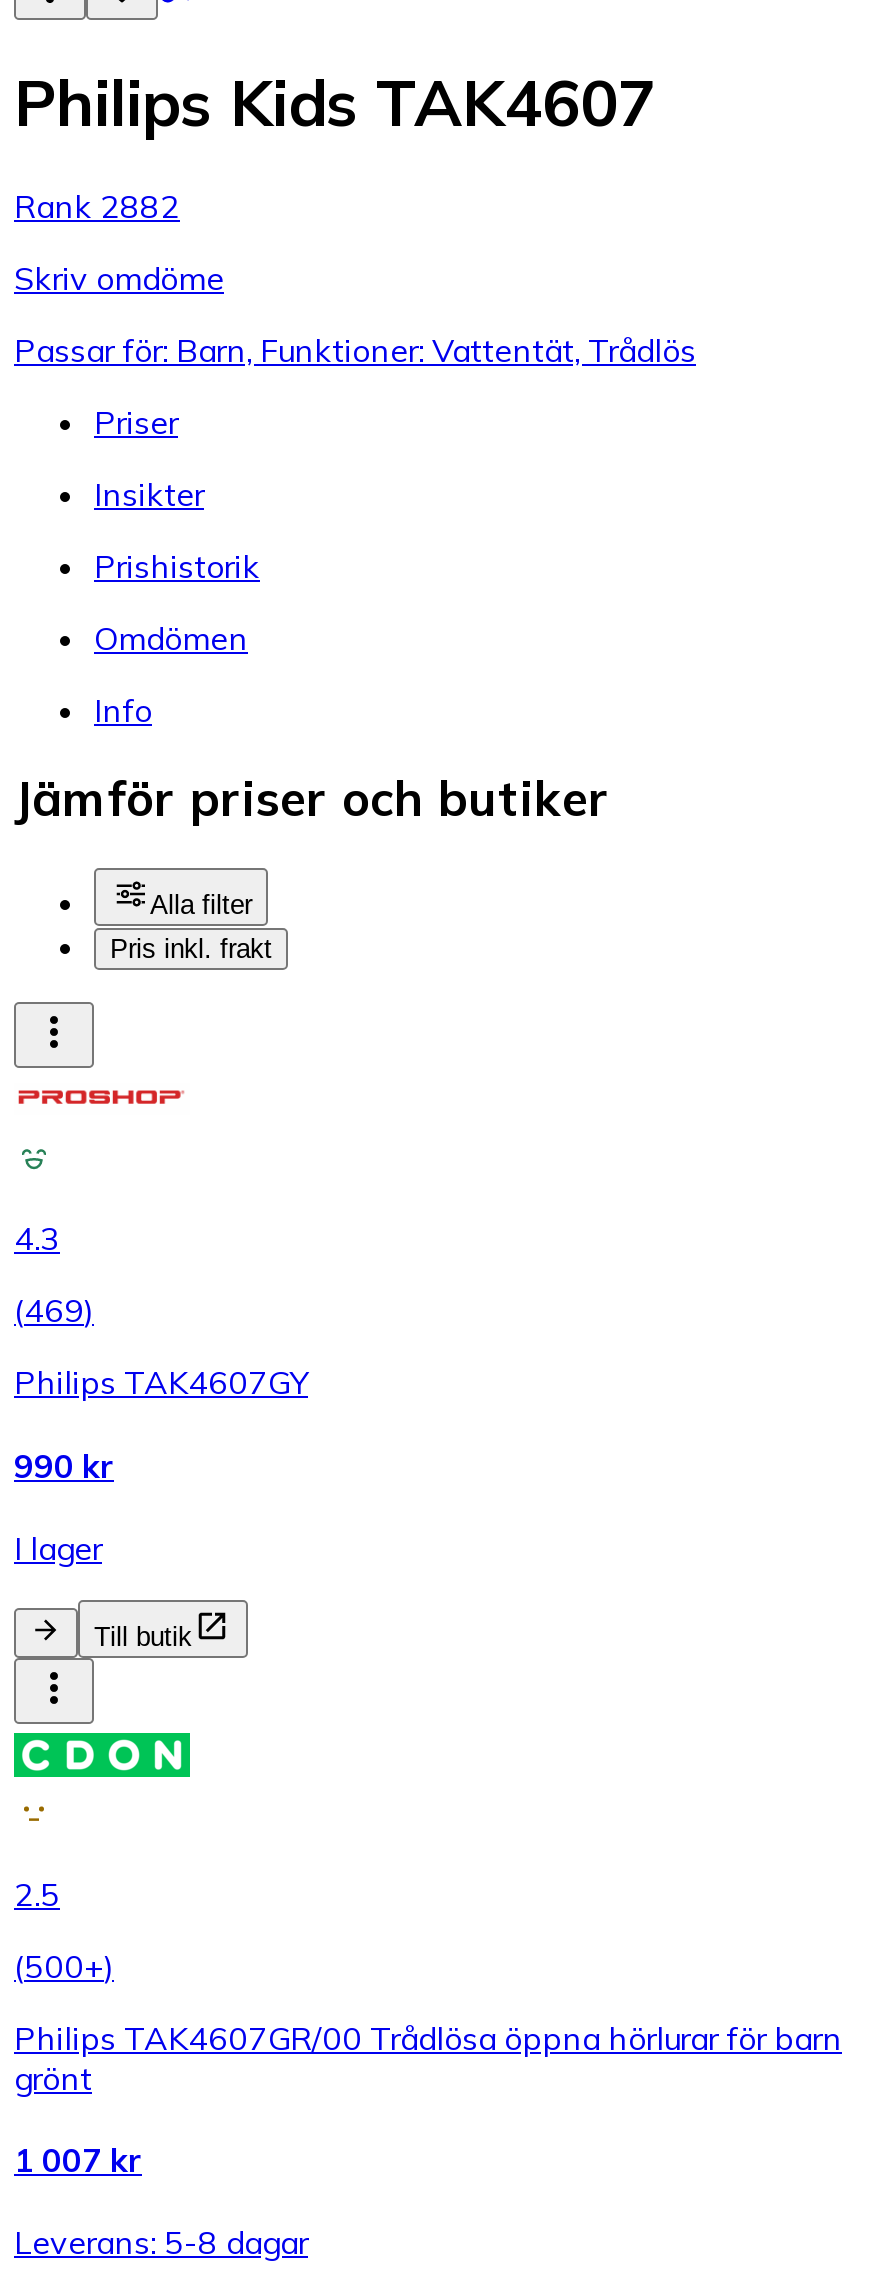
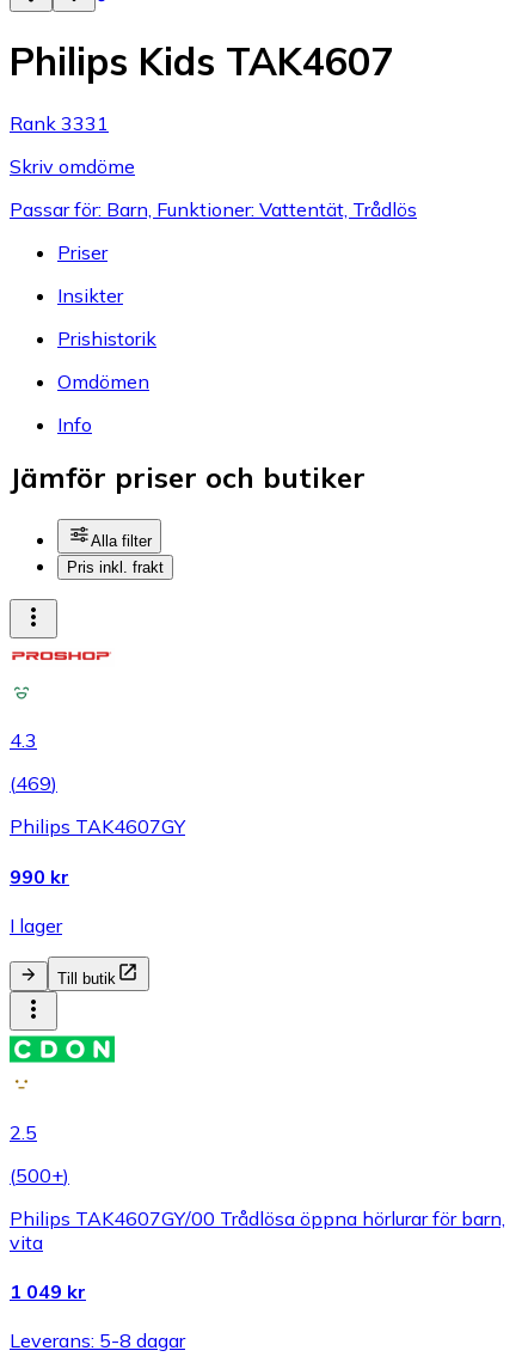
[14,185,180,225] Rank 2882 -> [10,111,109,135] Rank 3331
[14,2018,842,2098] Philips TAK4607GR/00 Trådlösa öppna hörlurar för barn | grönt -> [10,1206,505,1254] Philips TAK4607GY/00 Trådlösa öppna hörlurar för barn, | vita
[14,2140,142,2180] 1 007 kr -> [10,1279,86,1303] 1 049 kr

